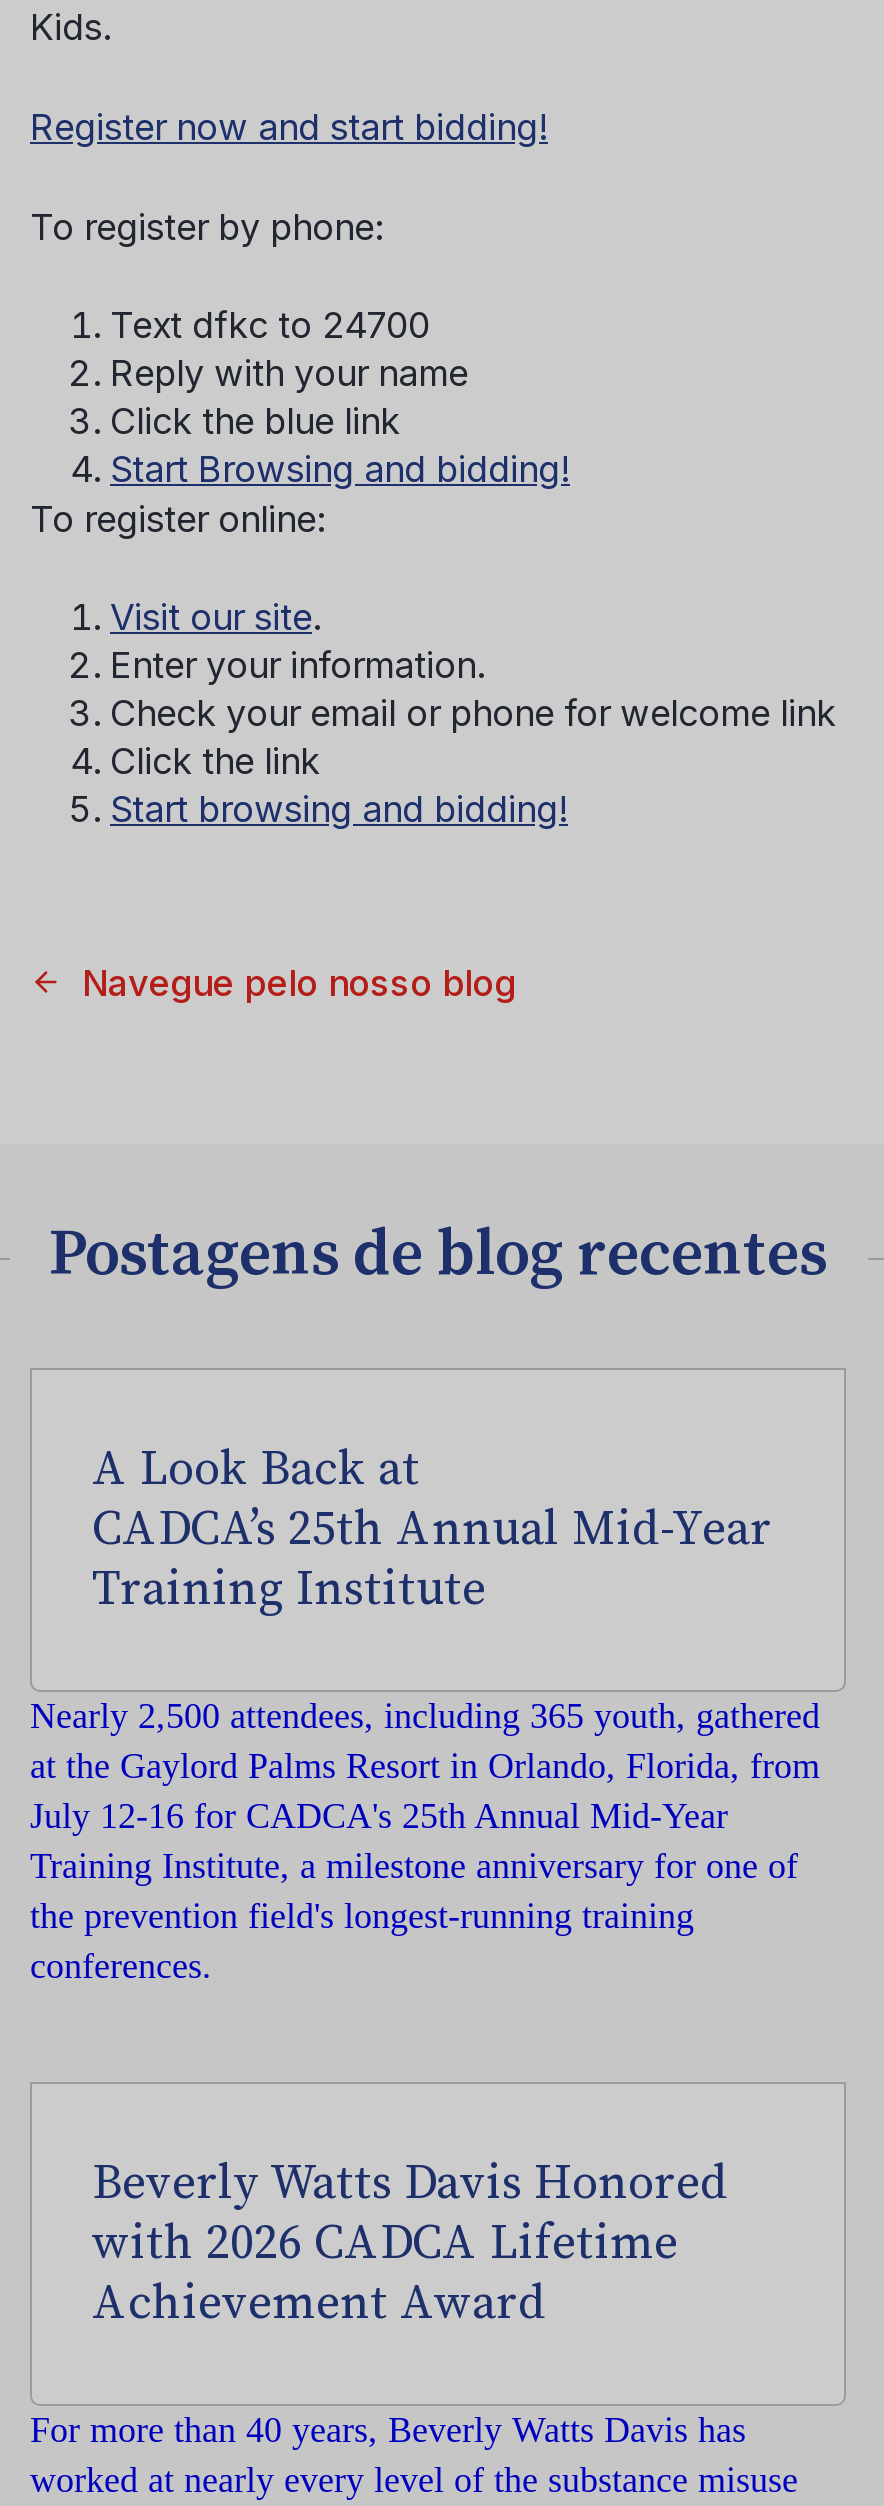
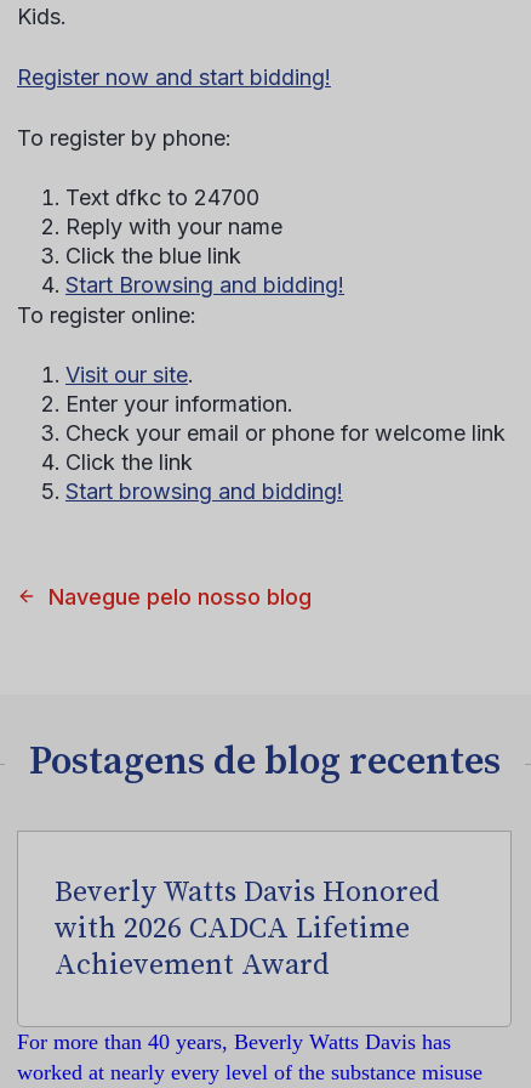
[30,1440,820,1986] A Look Back at | CADCA’s 25th Annual Mid-Year | Training Institute | Nearly 2,500 attendees, including 365 youth, gathered | at the Gaylord Palms Resort in Orlando, Florida, from | July 12-16 for CADCA's 25th Annual Mid-Year | Training Institute, a milestone anniversary for one of | the prevention field's longest-running training | conferences. -> none

